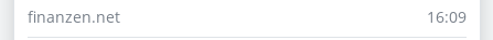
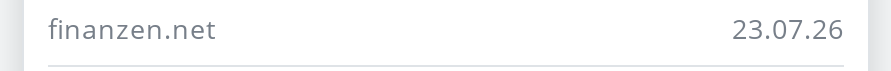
[427,7,467,27] 16:09 -> [732,10,844,48] 23.07.26

